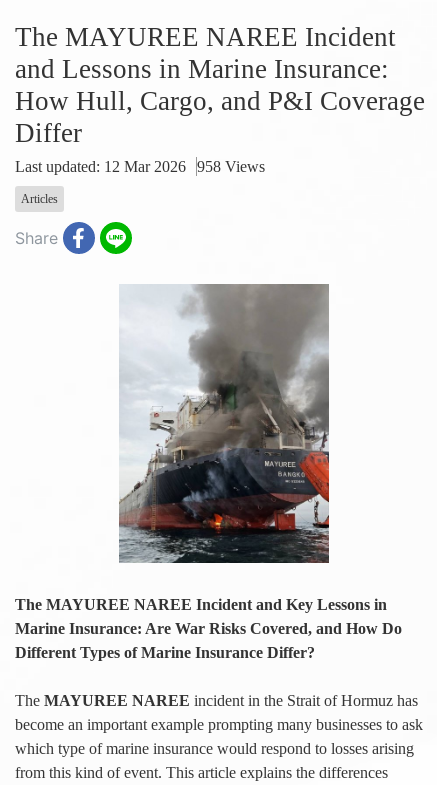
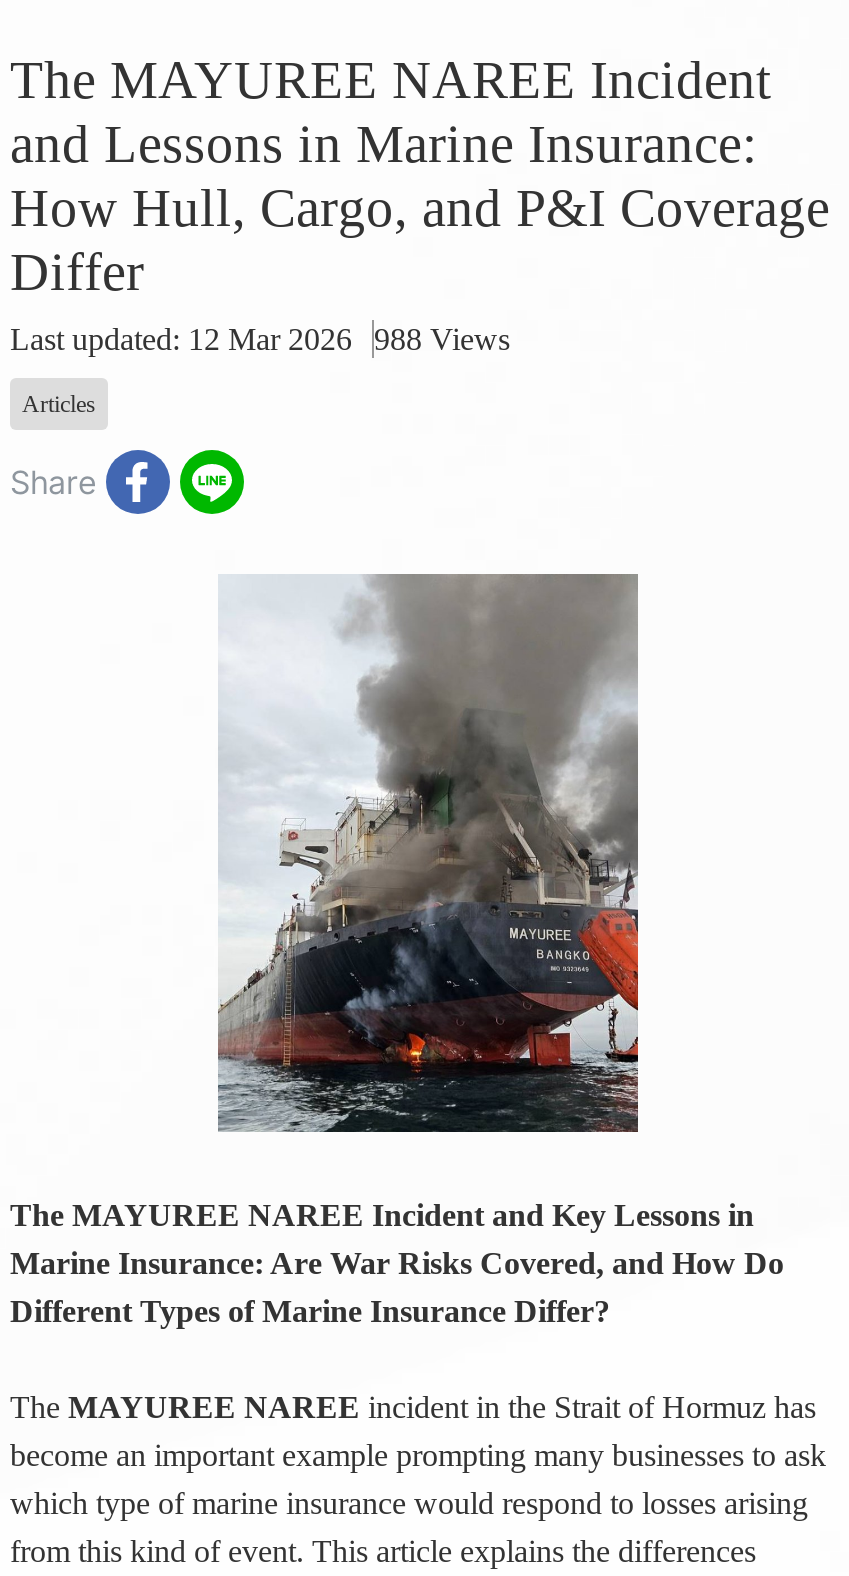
[15,158,265,175] Last updated: 12 Mar 2026 958 Views -> [10,322,510,356] Last updated: 12 Mar 2026 988 Views

